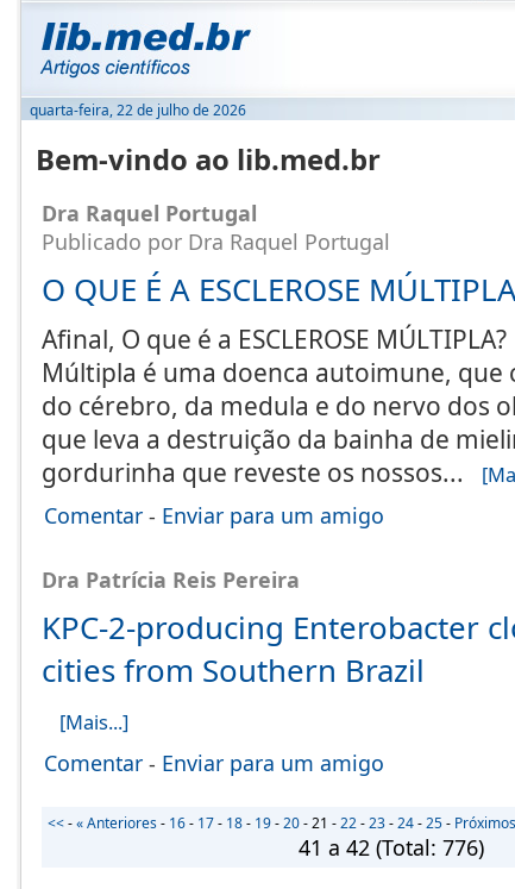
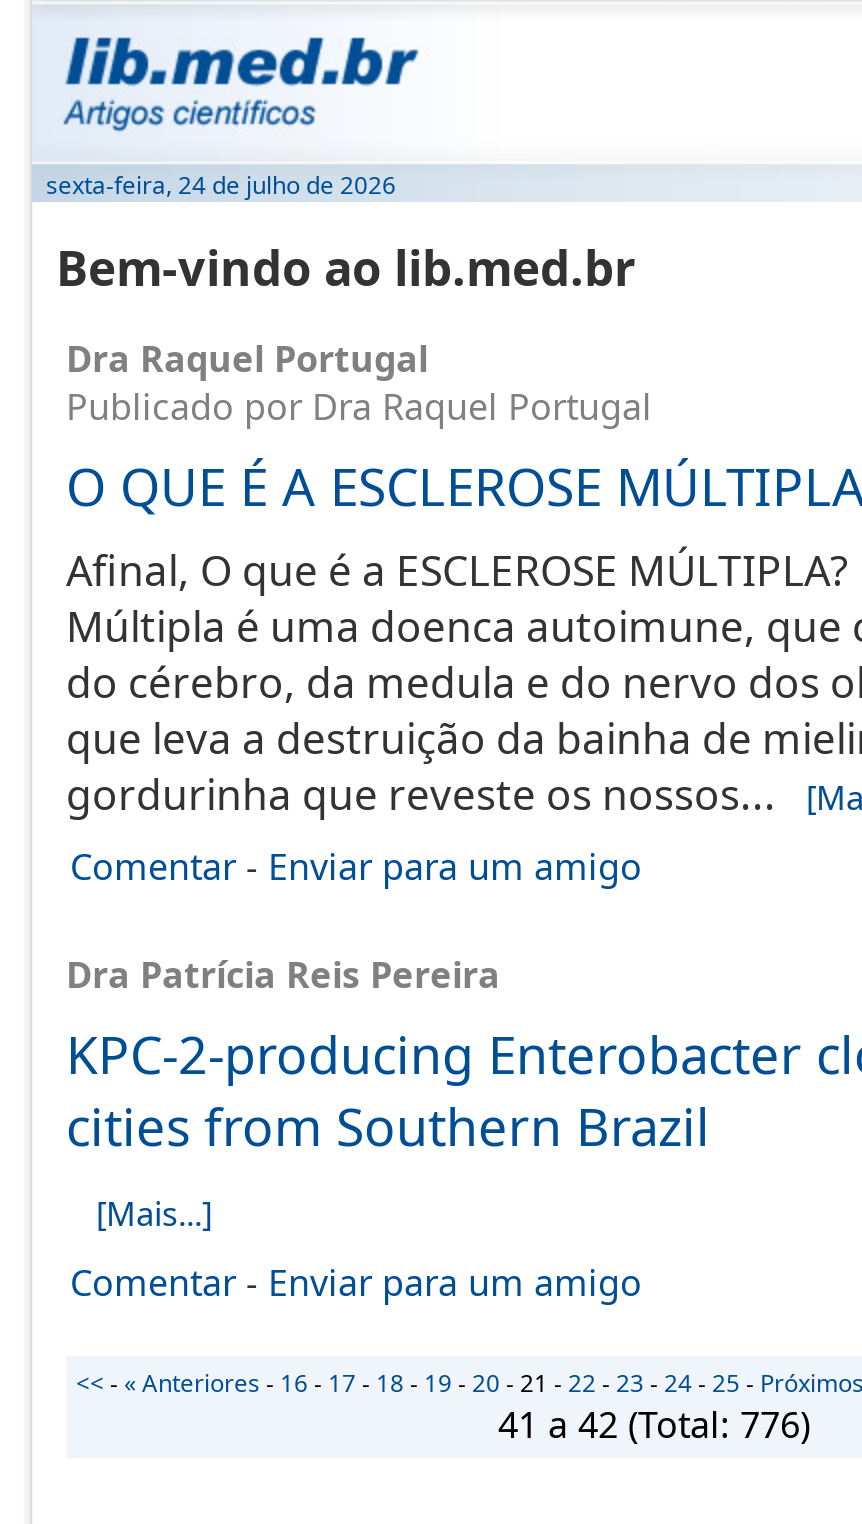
[30,100,246,120] quarta-feira, 22 de julho de 2026 -> [46,168,396,202] sexta-feira, 24 de julho de 2026

